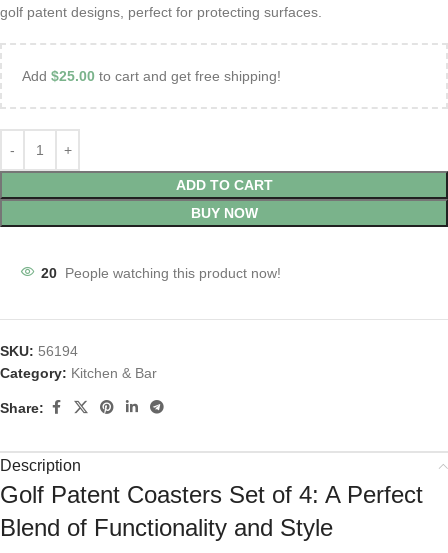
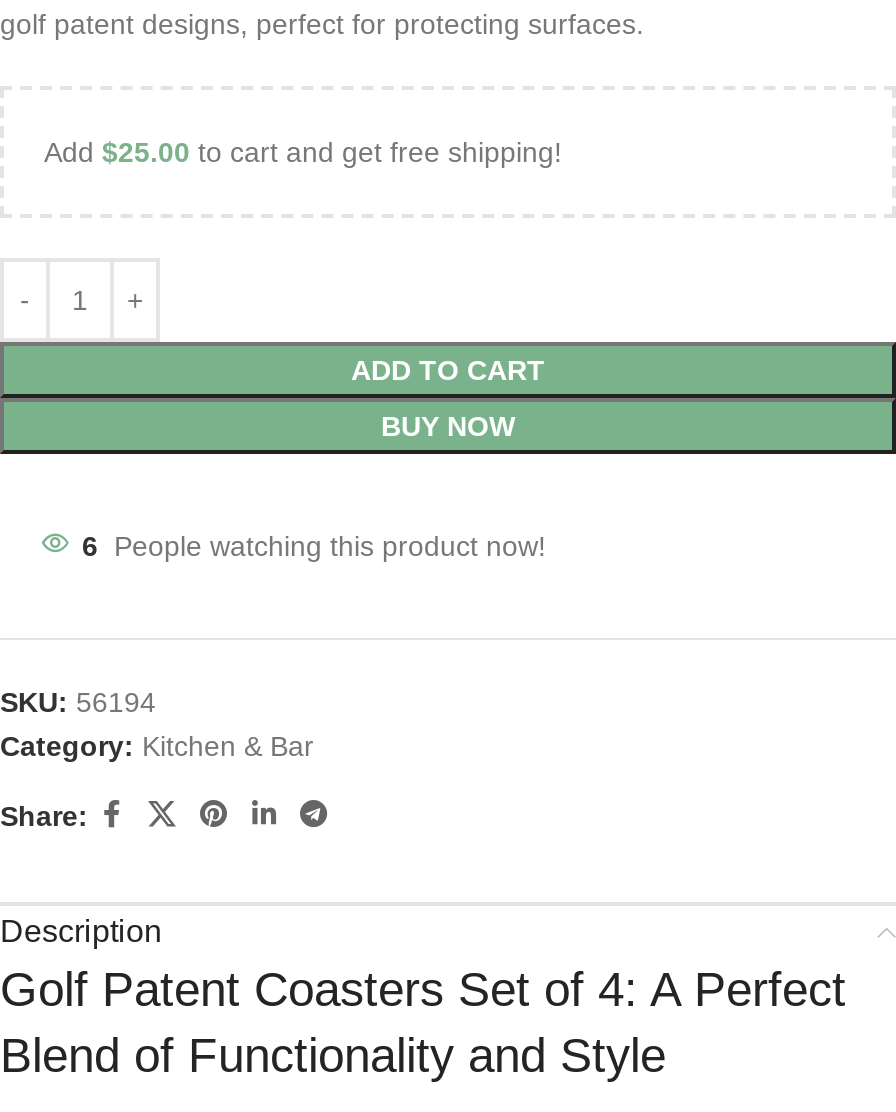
[41,265,281,281] 20 People watching this product now! -> [82,531,546,563] 6 People watching this product now!

